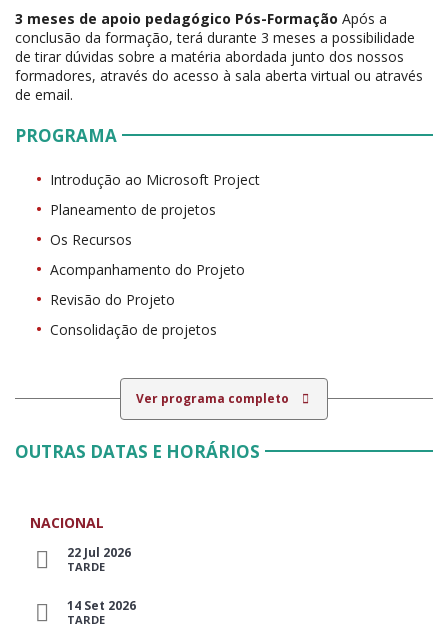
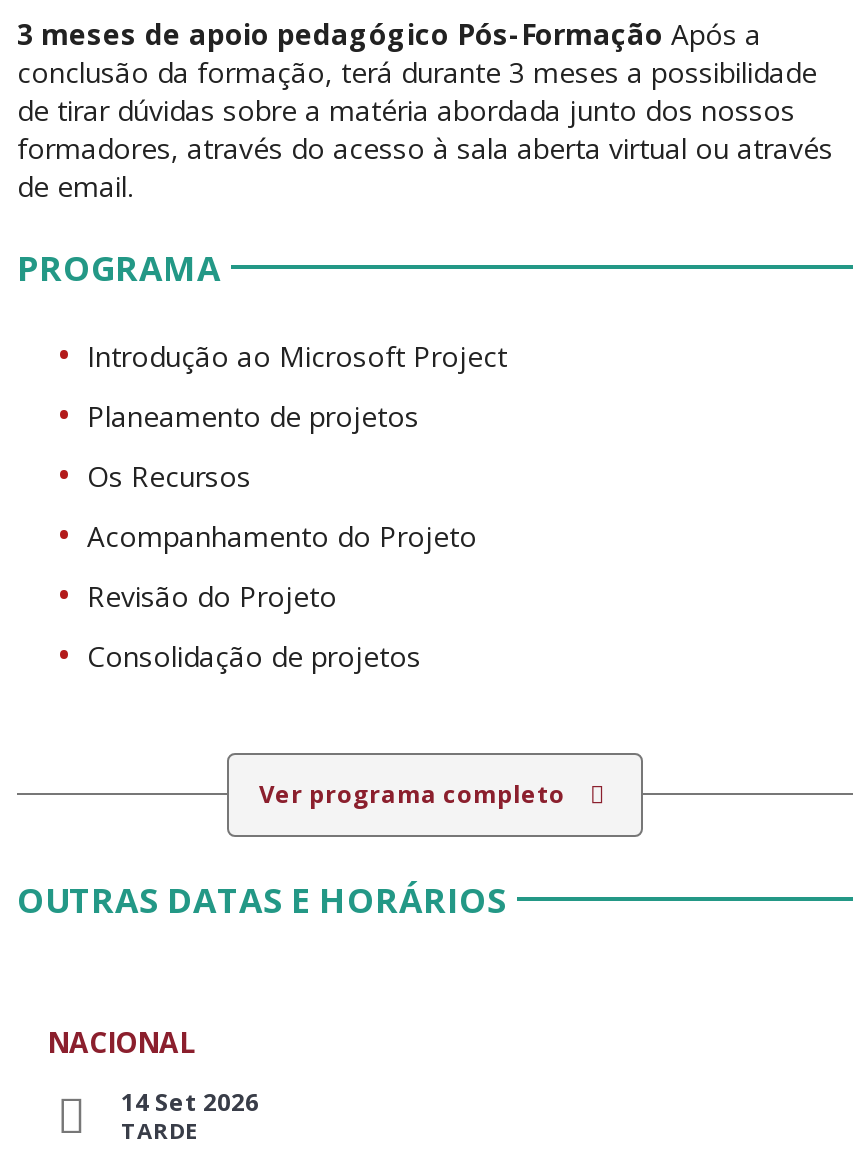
[67,544,131,574] 22 Jul 2026 | TARDE -> none

